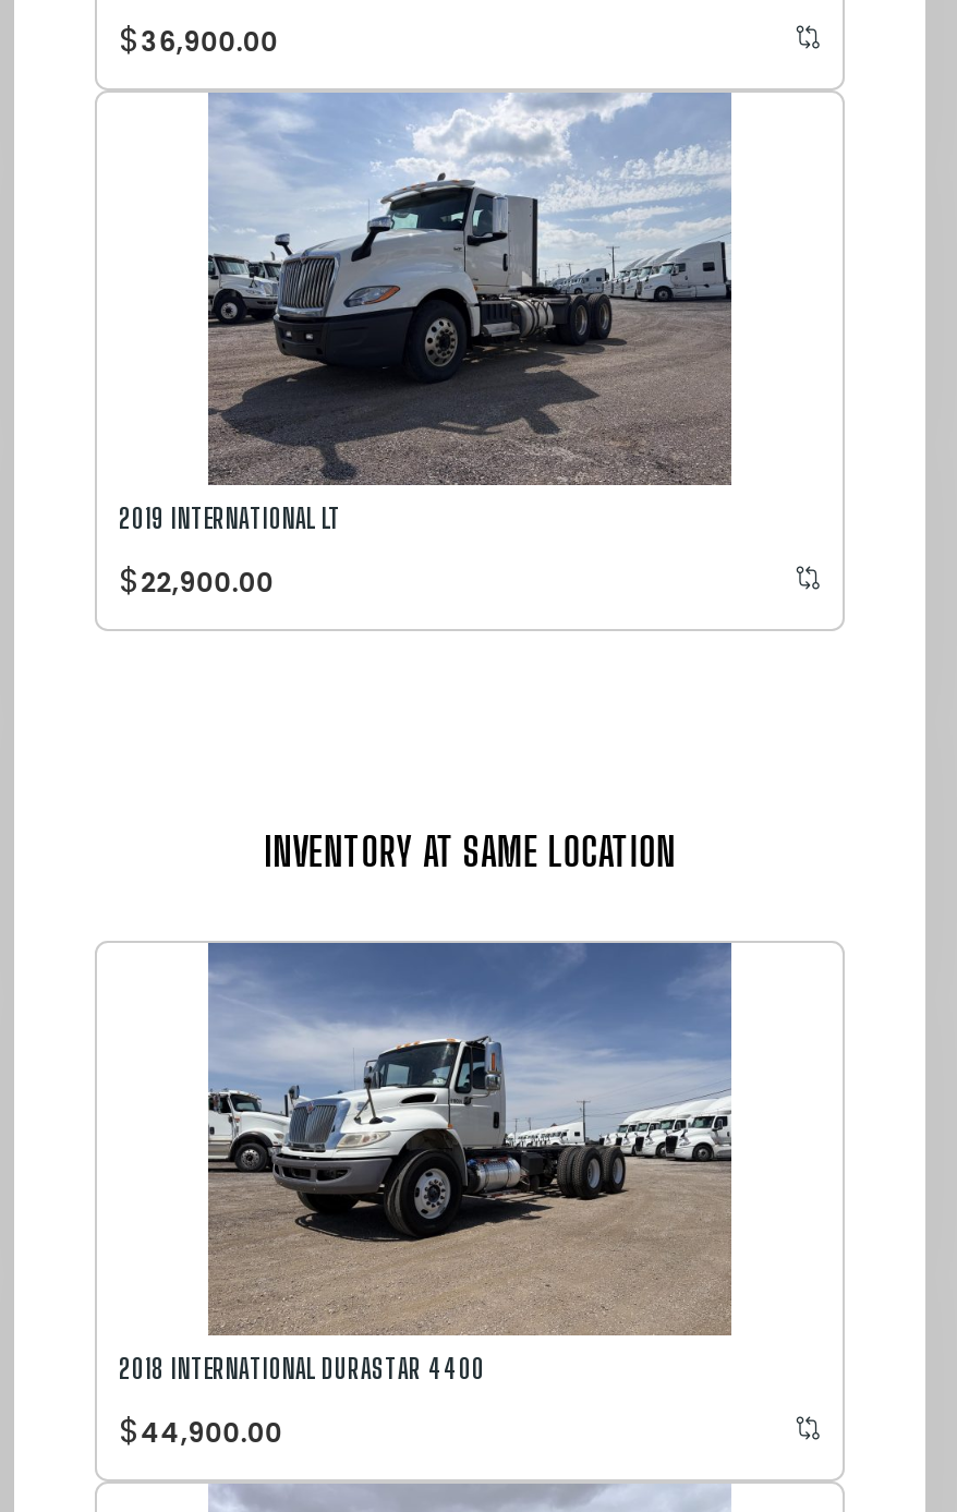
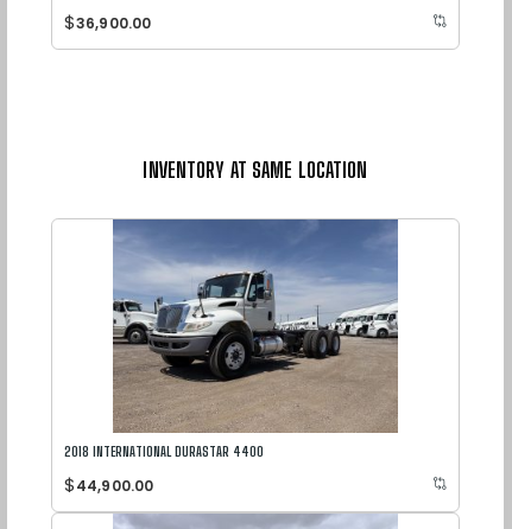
[119,90,734,602] [image] | 2019 INTERNATIONAL LT | $22,900.00 -> none

